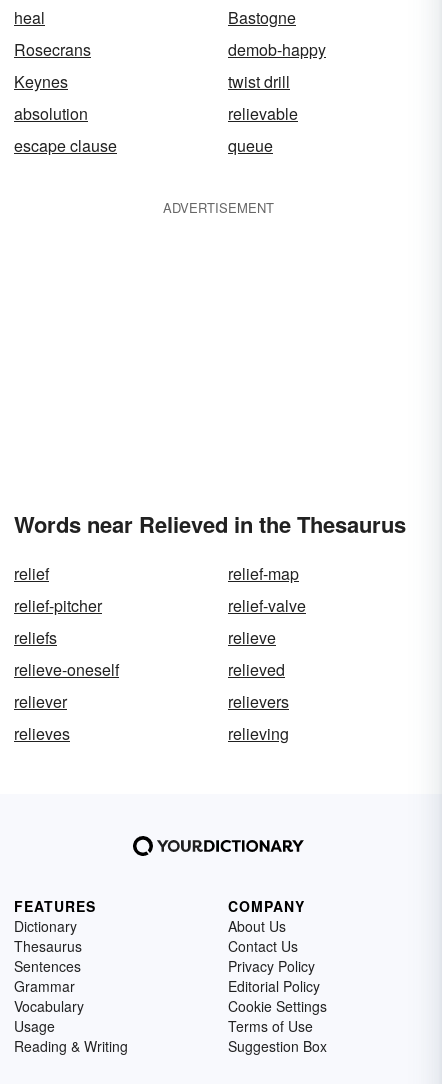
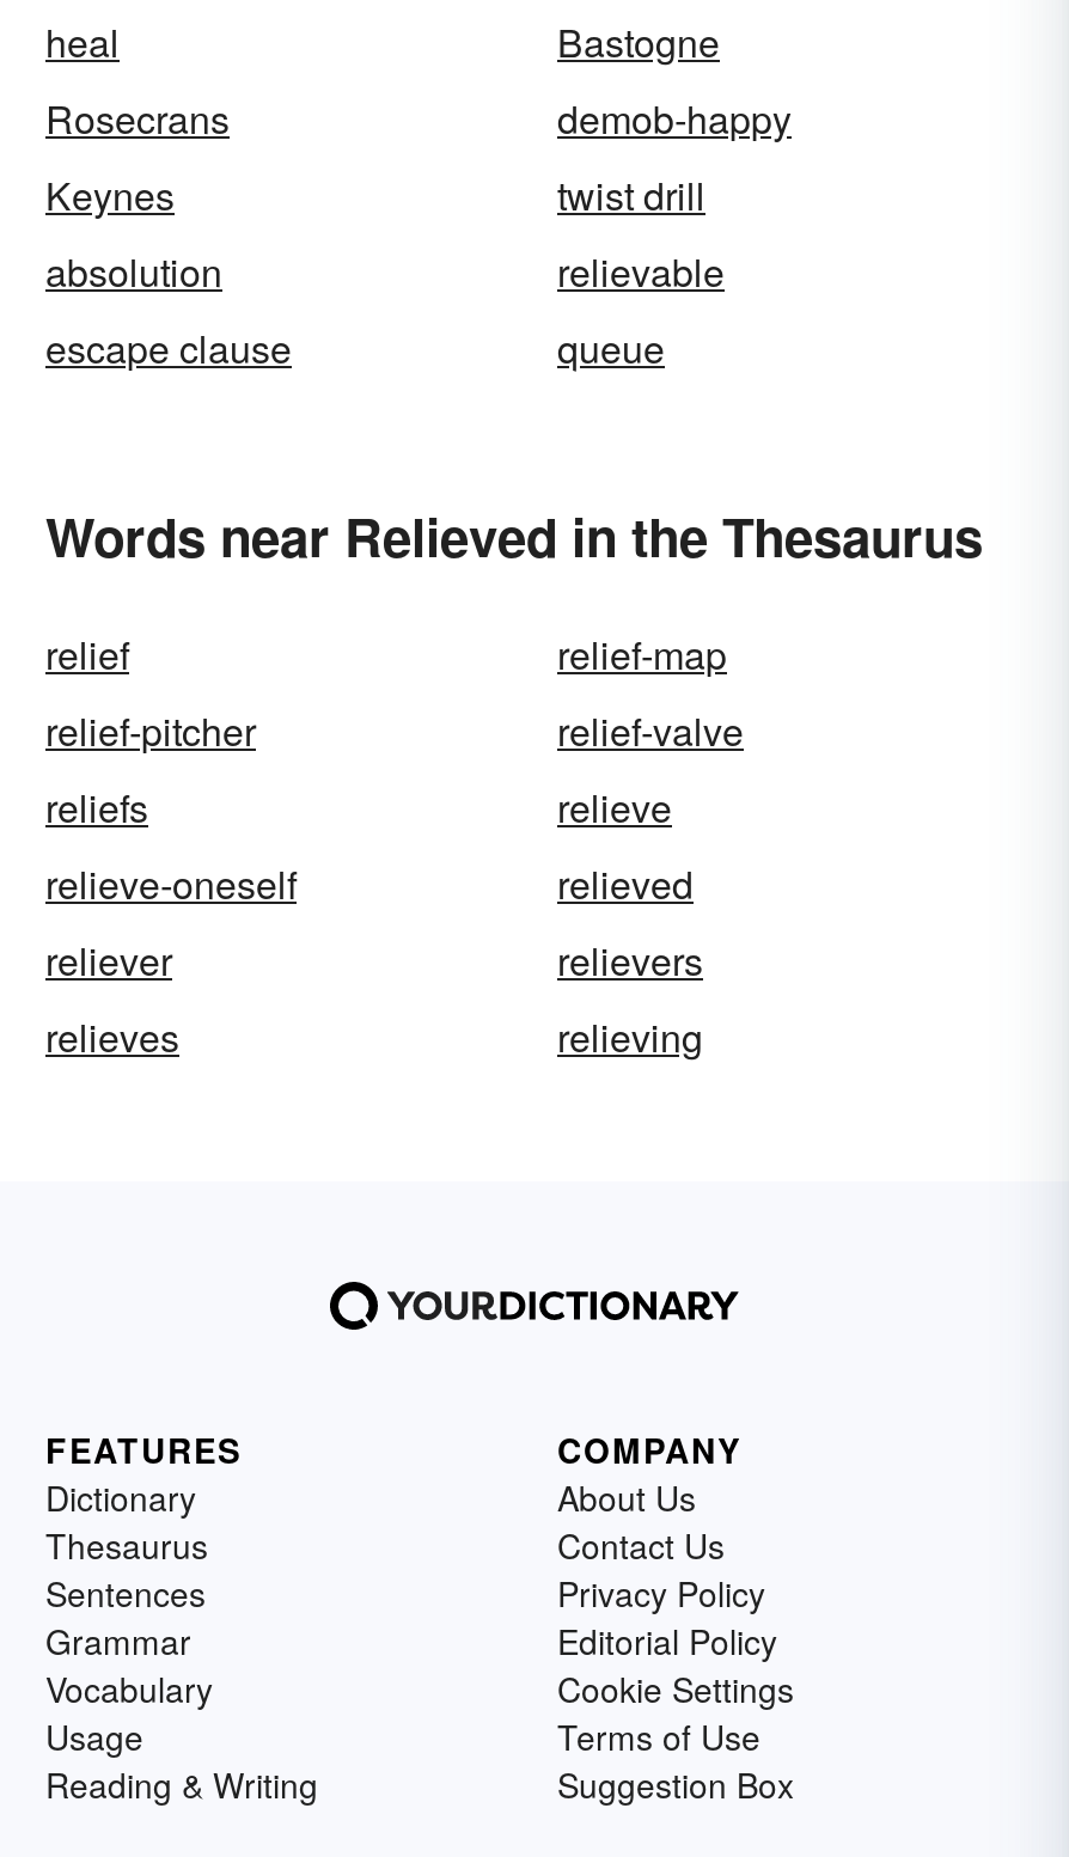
[162,198,273,217] ADVERTISEMENT -> none

